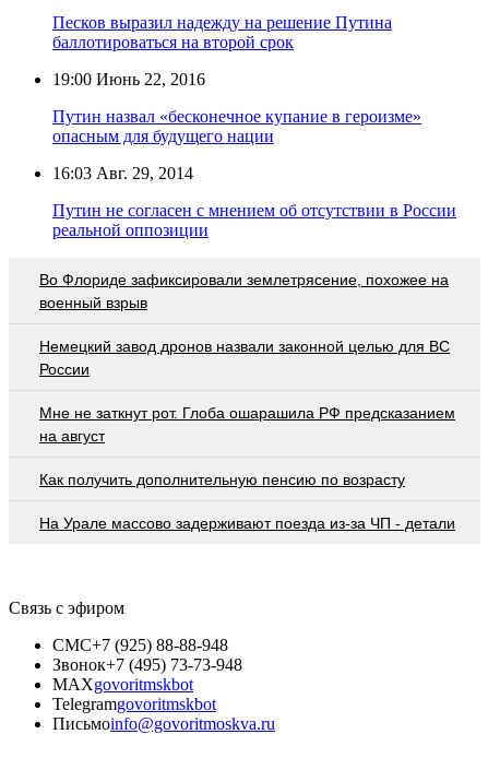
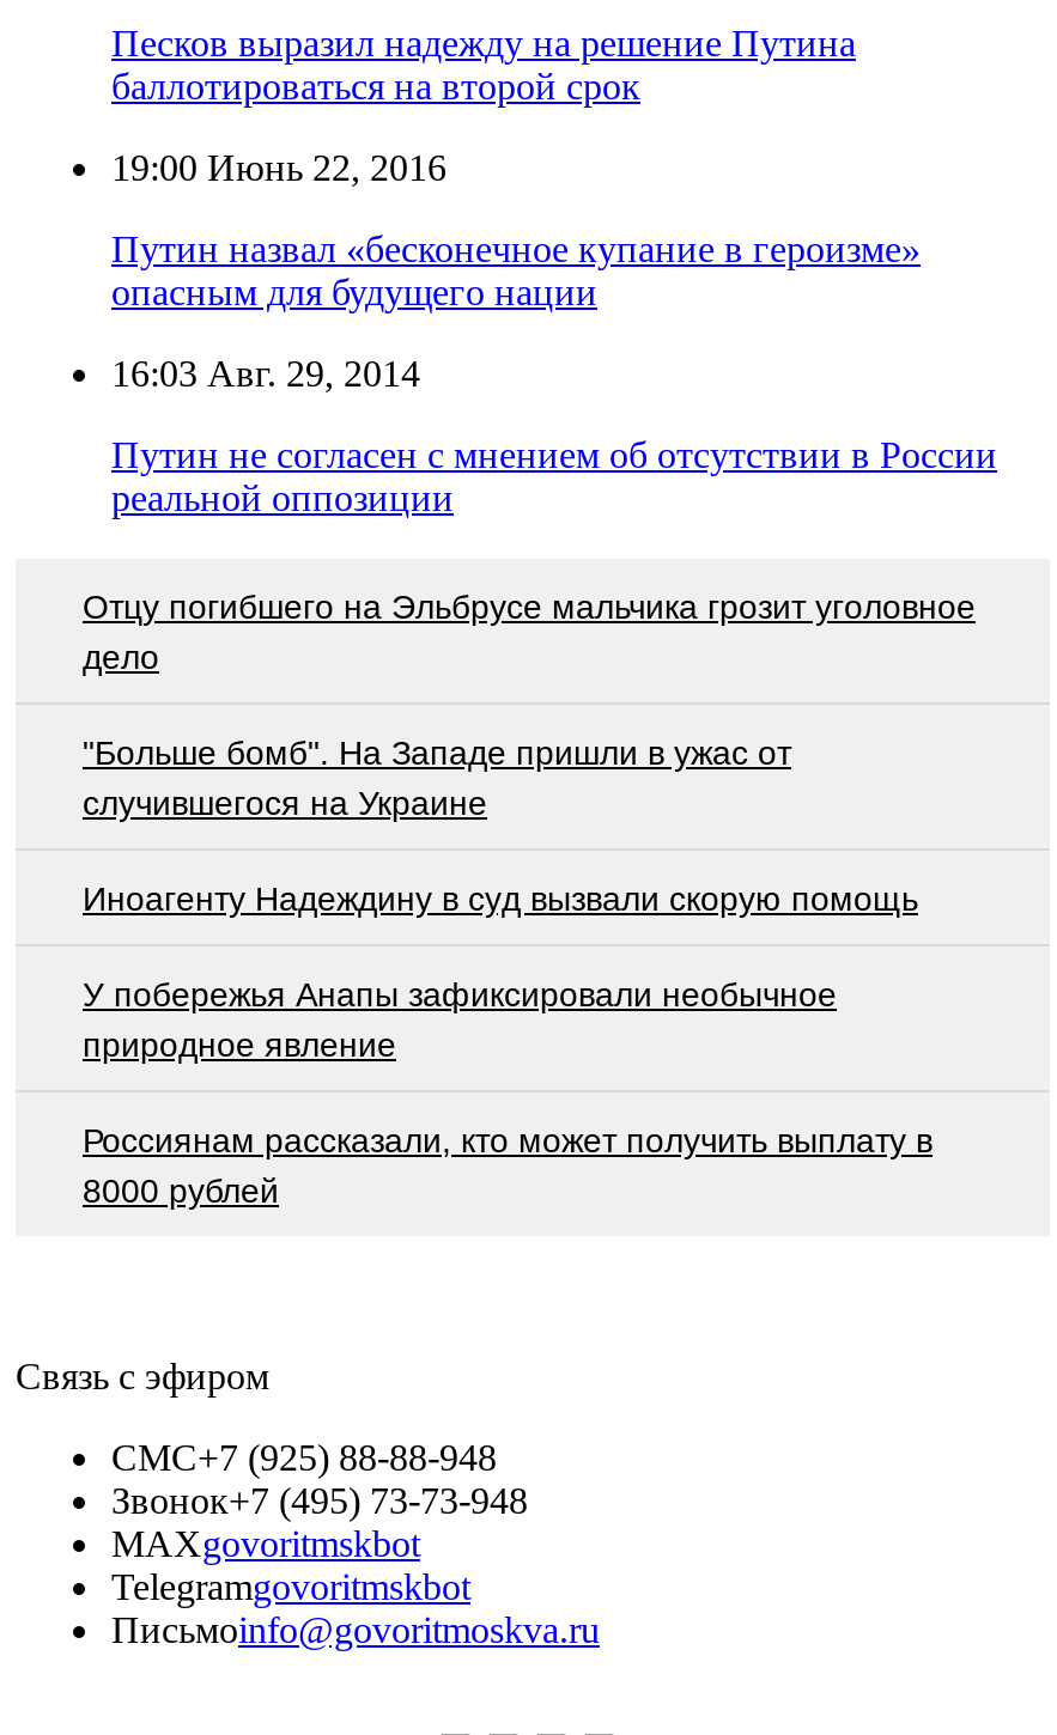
[39,270,449,311] Во Флориде зафиксировали землетрясение, похожее на | военный взрыв -> [83,588,976,676] Отцу погибшего на Эльбрусе мальчика грозит уголовное | дело
[39,337,450,377] Немецкий завод дронов назвали законной целью для ВС | России -> [83,734,791,822] "Больше бомб". На Западе пришли в ужас от | случившегося на Украине
[39,404,455,444] Мне не заткнут рот. Глоба ошарашила РФ предсказанием | на август -> [83,880,918,918] Иноагенту Надеждину в суд вызвали скорую помощь
[39,470,405,488] Как получить дополнительную пенсию по возрасту -> [83,975,837,1064] У побережья Анапы зафиксировали необычное | природное явление
[39,514,455,531] На Урале массово задерживают поезда из-за ЧП - детали -> [83,1121,933,1210] Россиянам рассказали, кто может получить выплату в | 8000 рублей

